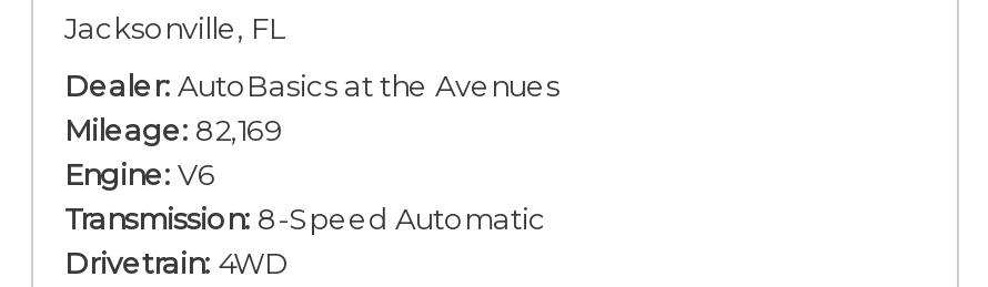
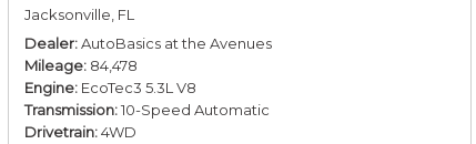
[64,112,546,236] Mileage 82,169 | Engine V6 | Transmission 8-Speed Automatic -> [24,56,270,119] Mileage 84,478 | Engine EcoTec3 5.3L V8 | Transmission 10-Speed Automatic

